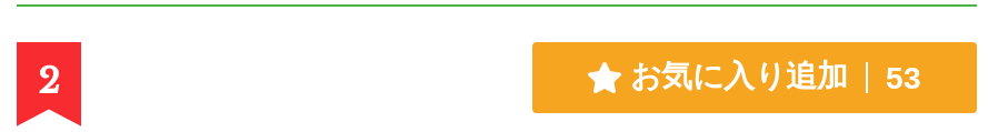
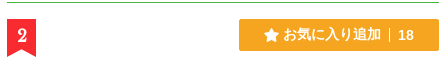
[630,57,921,95] お気に入り追加 53 -> [283,26,414,43] お気に入り追加 18

